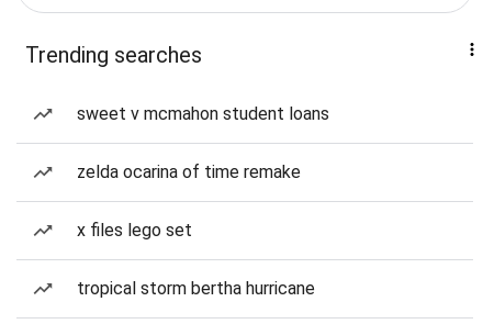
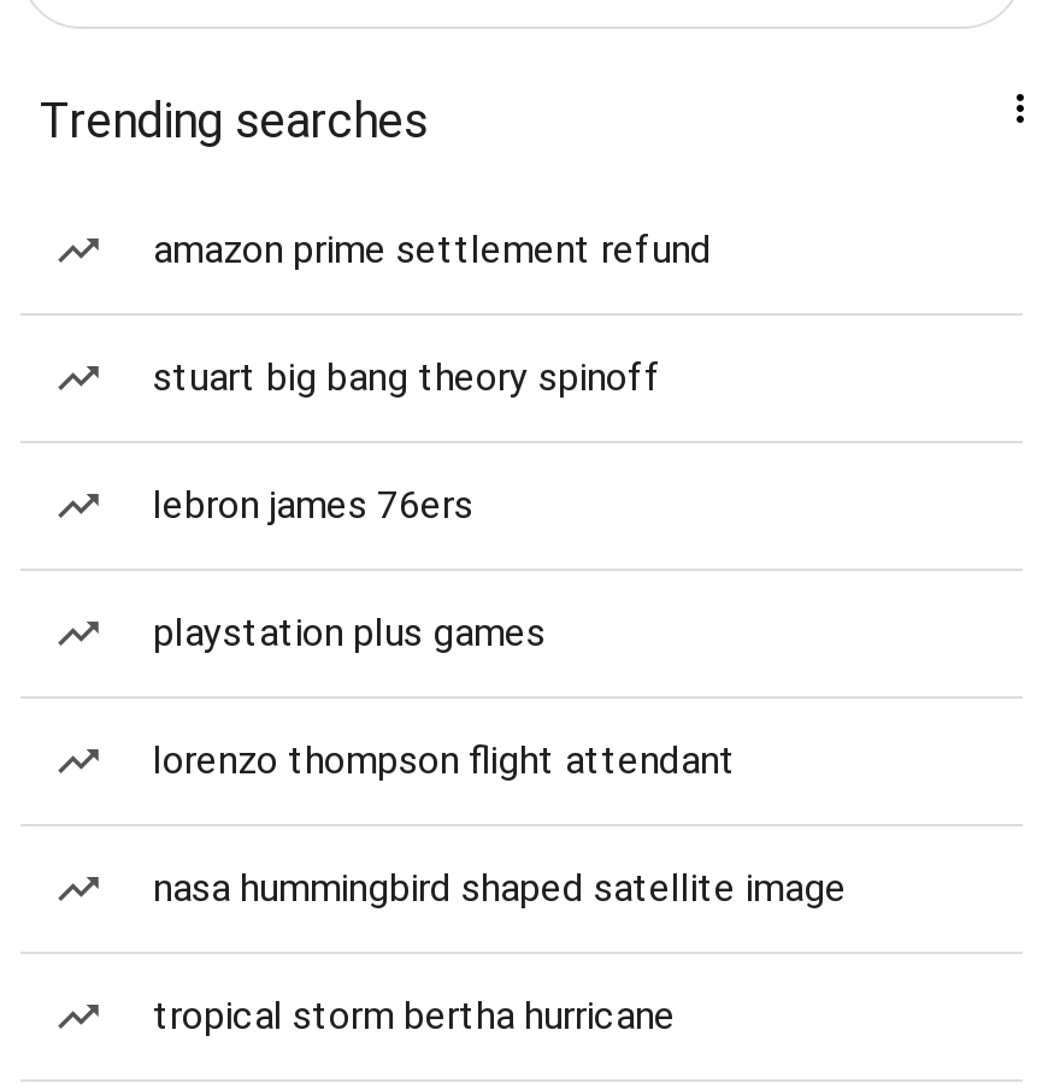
[77,103,329,241] sweet v mcmahon student loans | zelda ocarina of time remake | x files lego set -> [153,226,847,911] amazon prime settlement refund | stuart big bang theory spinoff | lebron james 76ers | playstation plus games | lorenzo thompson flight attendant | nasa hummingbird shaped satellite image

